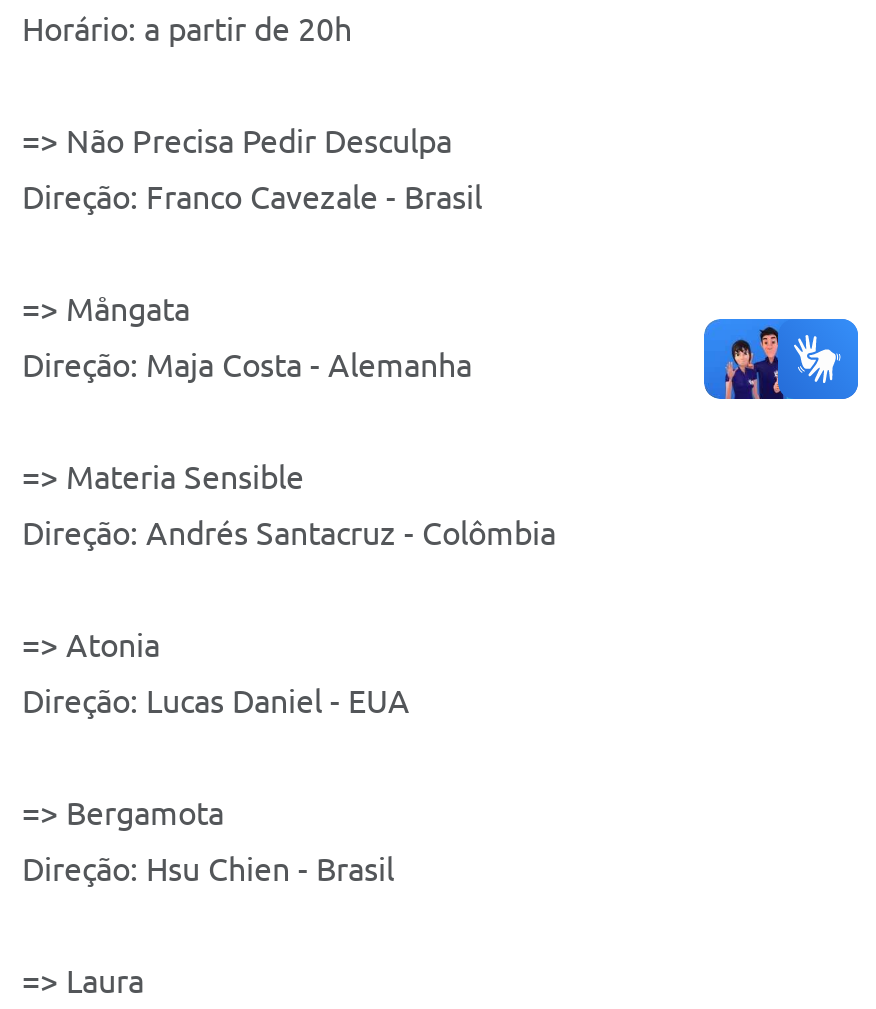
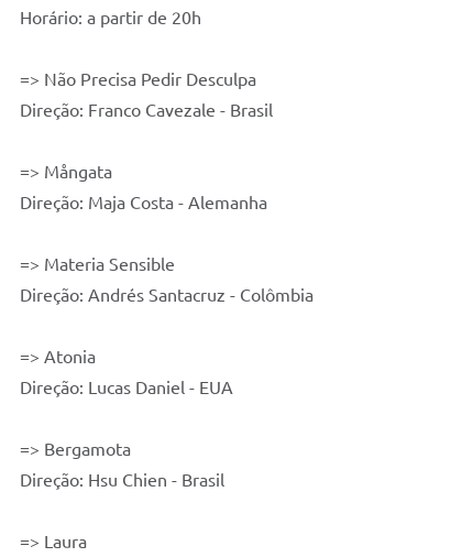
[702,317,860,401] [image] -> none

